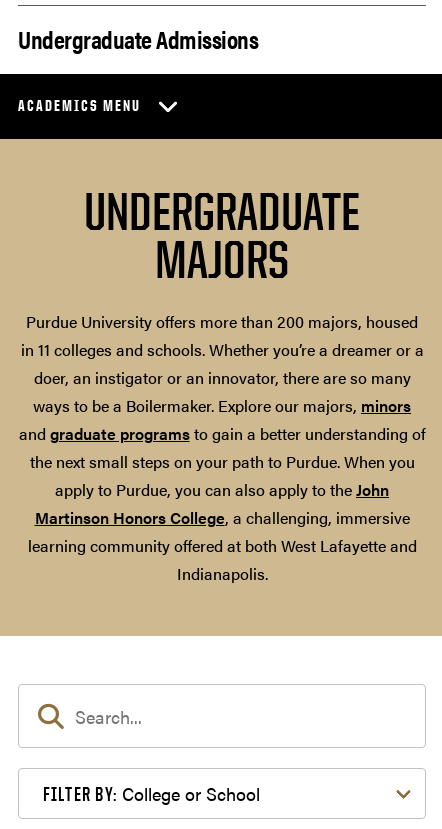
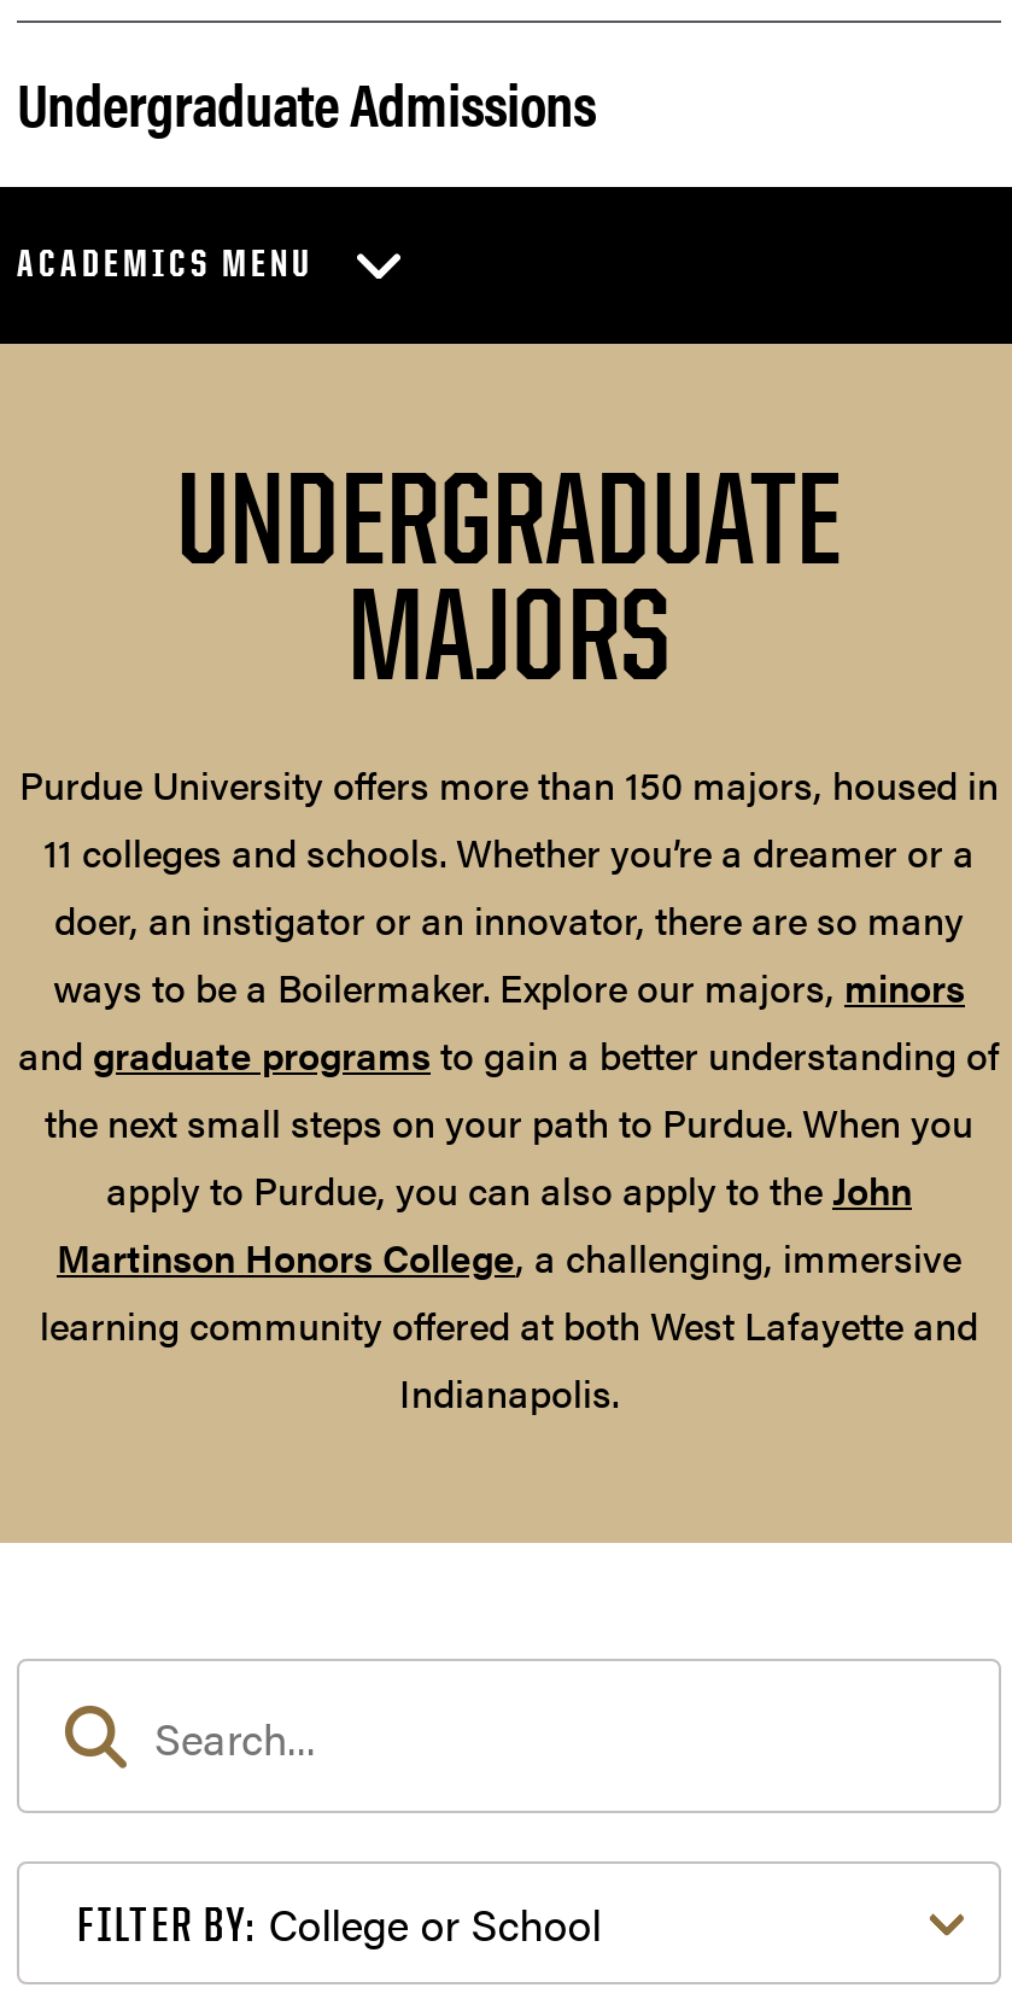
[20,310,423,361] Purdue University offers more than 200 majors, housed | in 11 colleges and schools. Whether you’re a dreamer or a -> [19,757,999,880] Purdue University offers more than 150 majors, housed in | 11 colleges and schools. Whether you’re a dreamer or a

